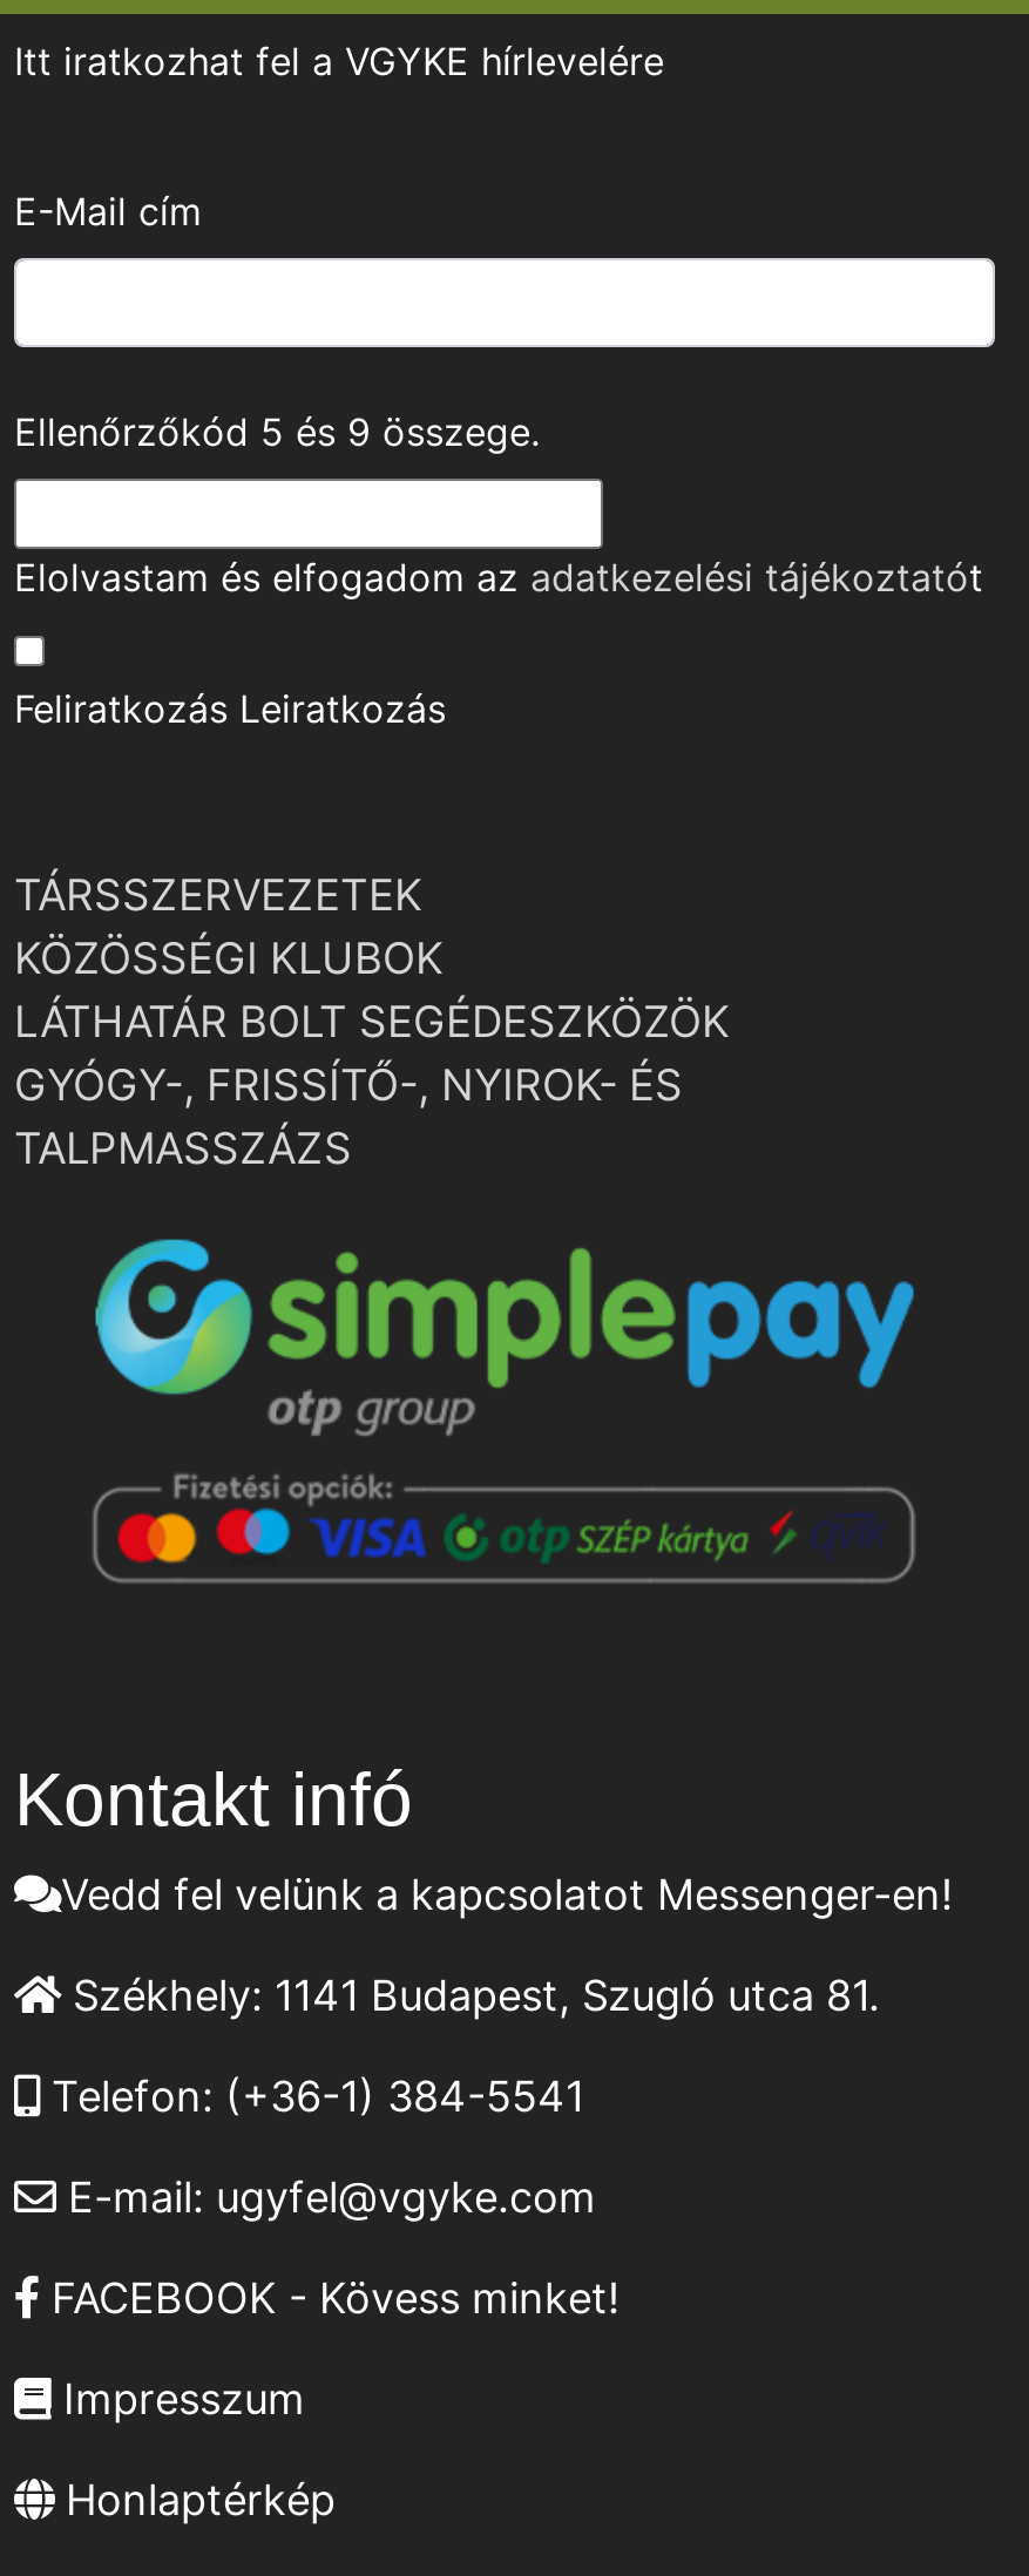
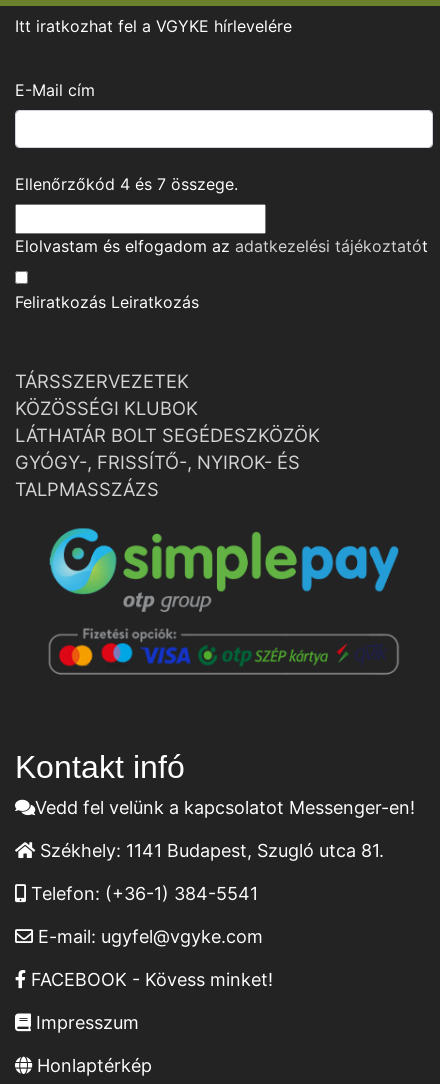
[14,408,540,455] Ellenőrzőkód 5 és 9 összege. -> [15,174,238,194] Ellenőrzőkód 4 és 7 összege.

